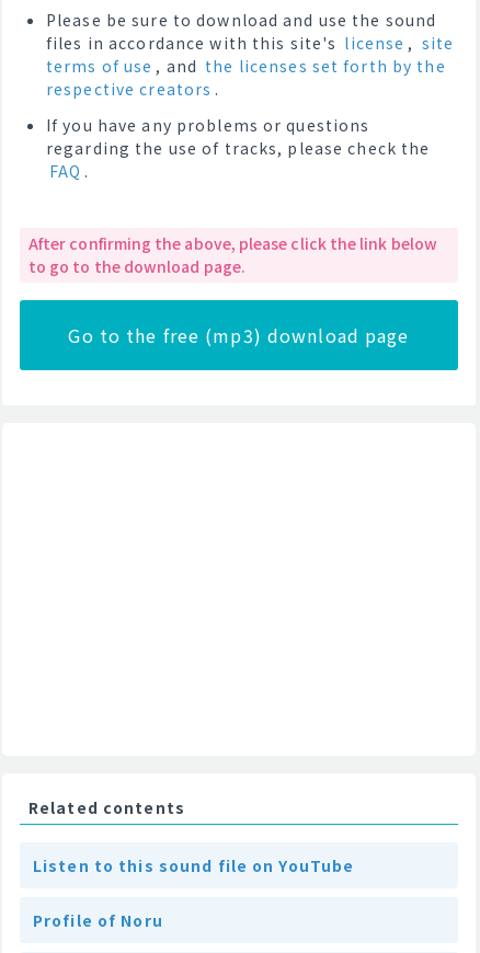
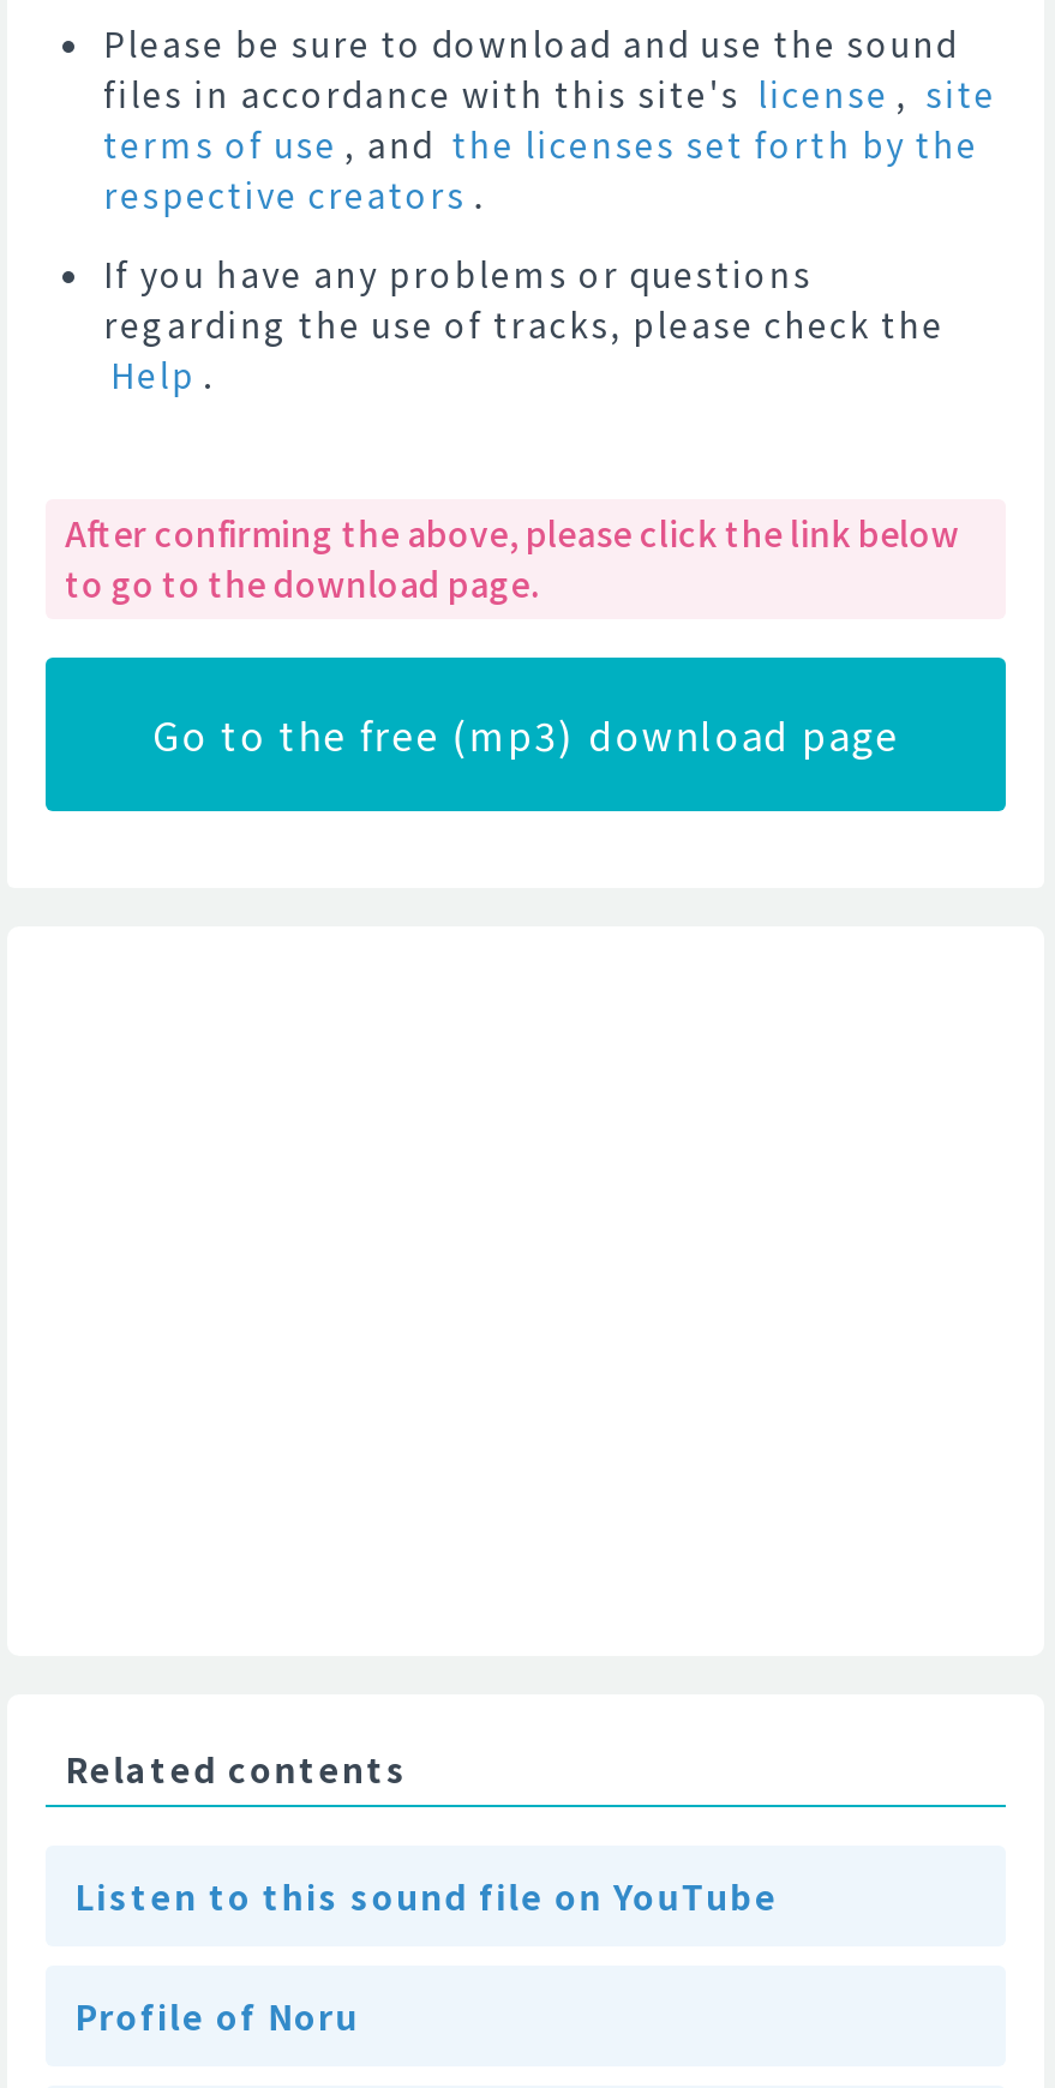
[49,160,89,182] FAQ . -> [110,350,213,398] Help .

